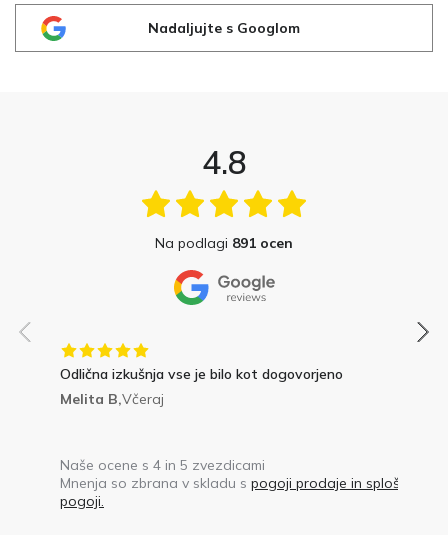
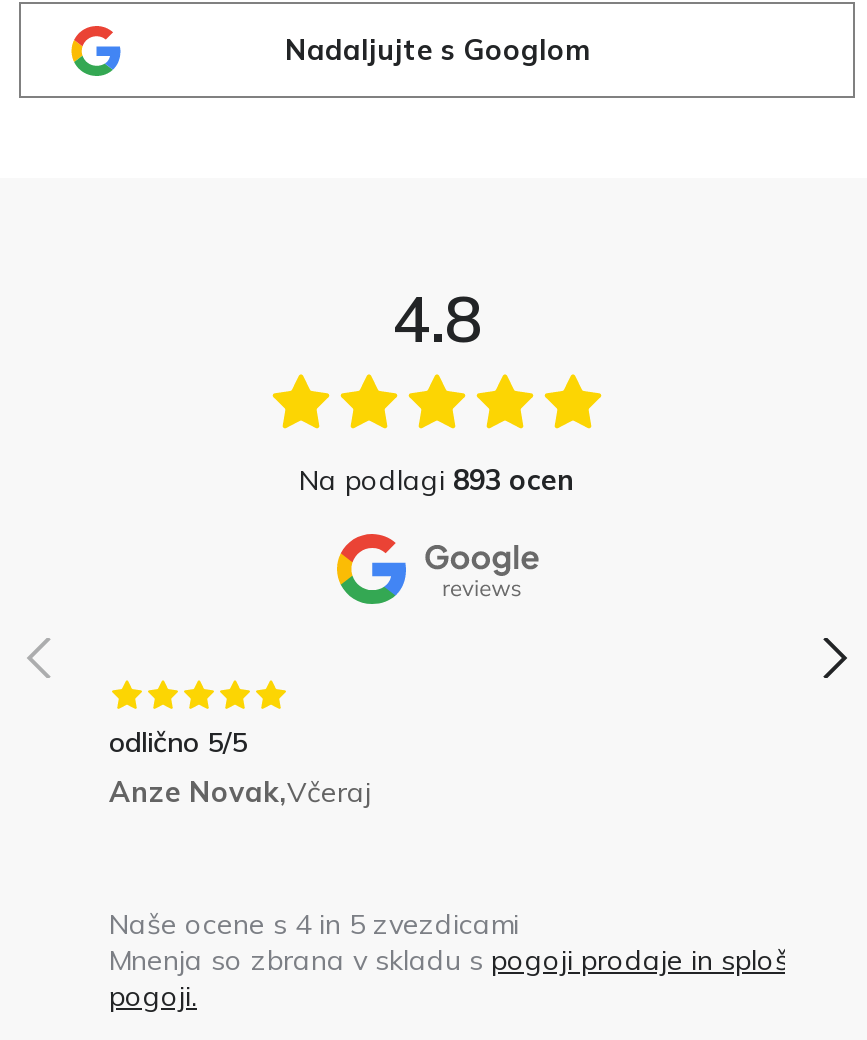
[155,234,293,252] Na podlagi 891 ocen -> [299,462,575,498] Na podlagi 893 ocen
[60,365,343,408] Odlična izkušnja vse je bilo kot dogovorjeno | Melita B,Včeraj -> [109,724,371,810] odlično 5/5 | Anze Novak,Včeraj

